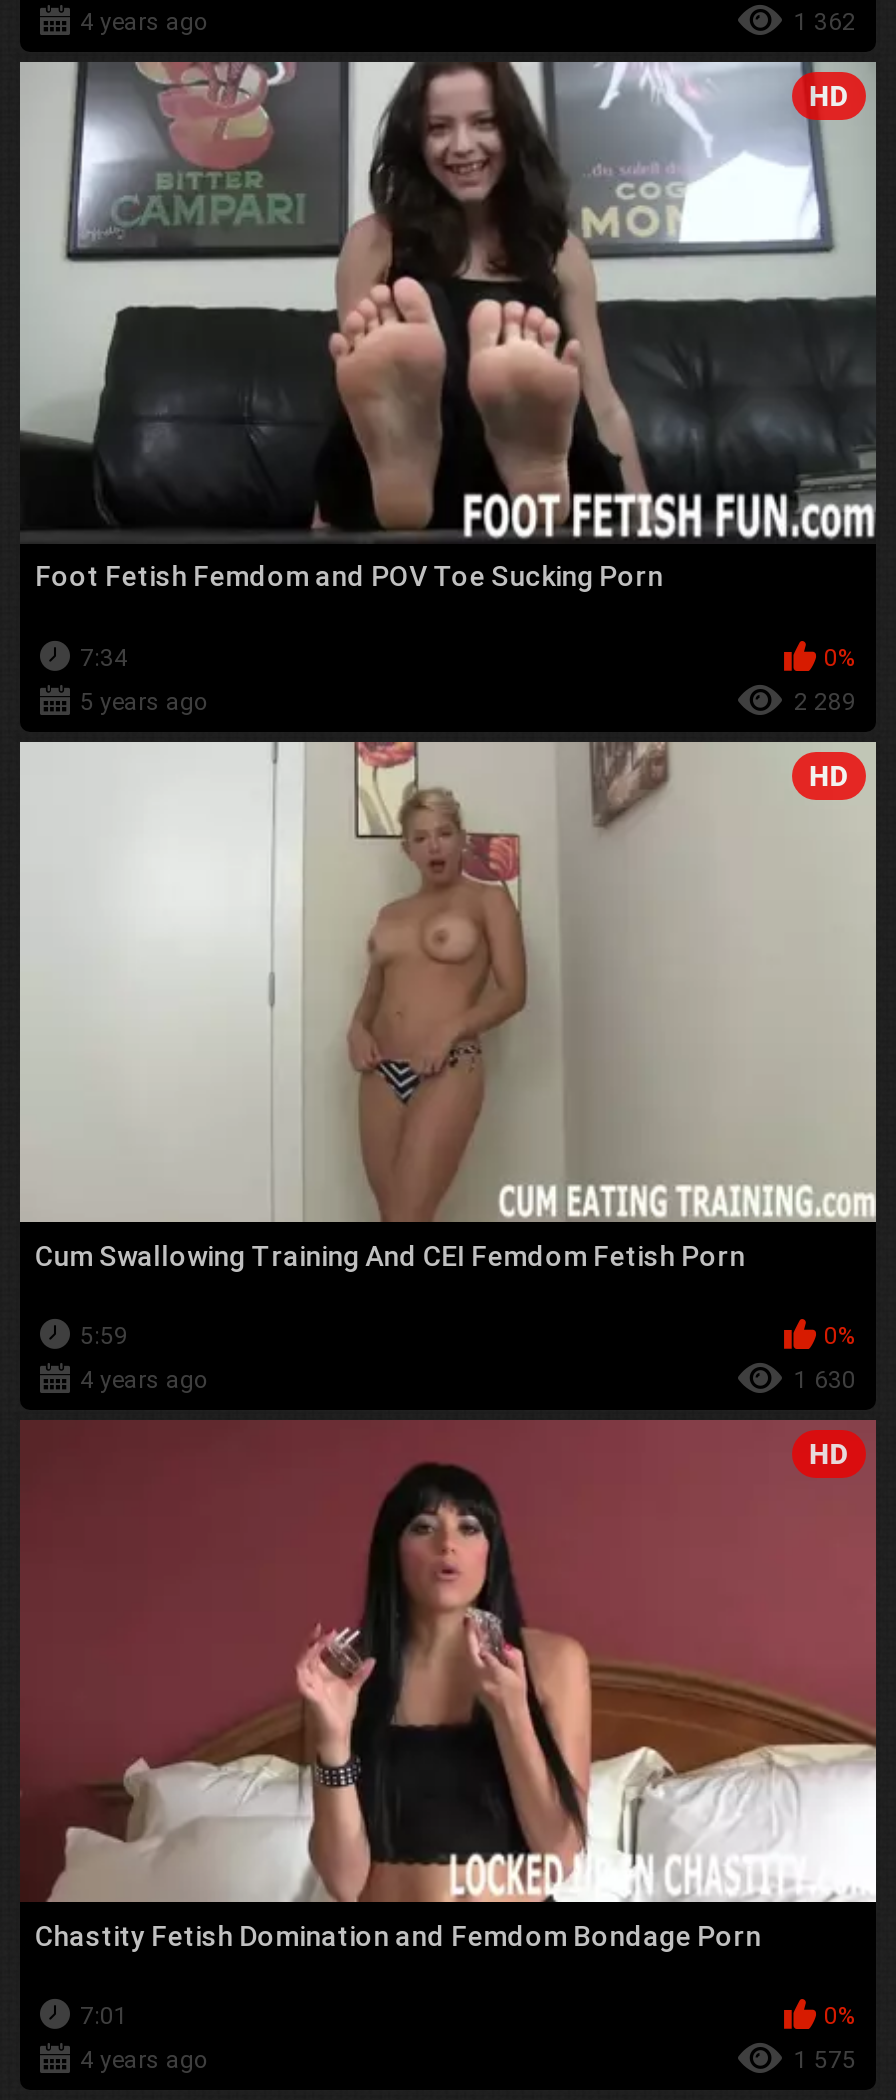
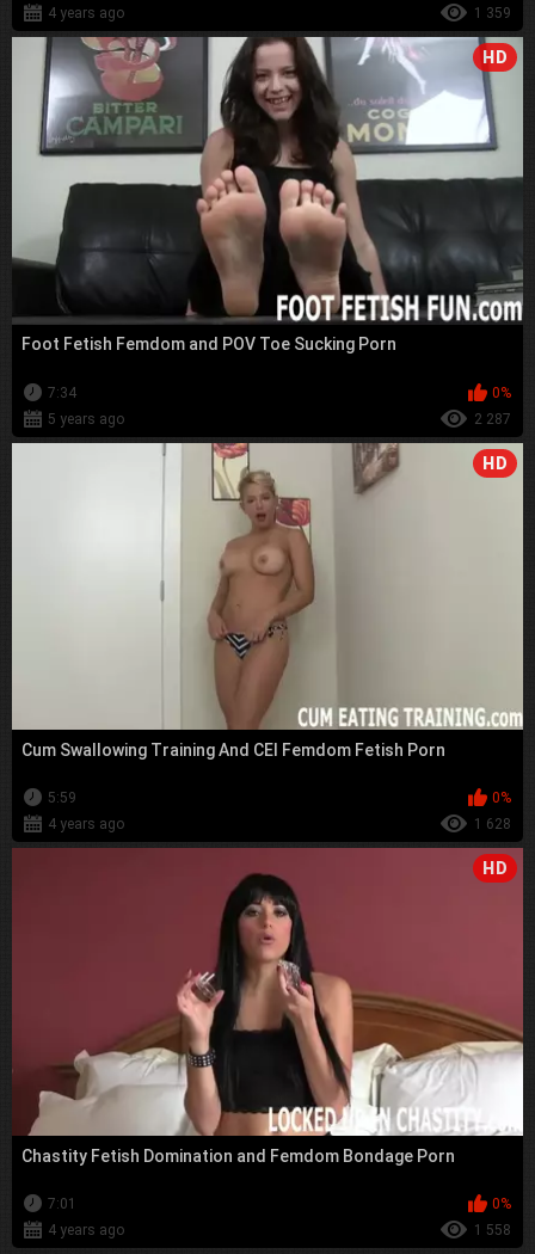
[794,8,856,36] 1 362 -> [474,5,511,21] 1 359
[794,687,856,715] 2 289 -> [474,410,511,427] 2 287
[794,1367,856,1395] 1 630 -> [474,816,511,833] 1 628
[794,2046,856,2074] 1 575 -> [474,1222,511,1239] 1 558

